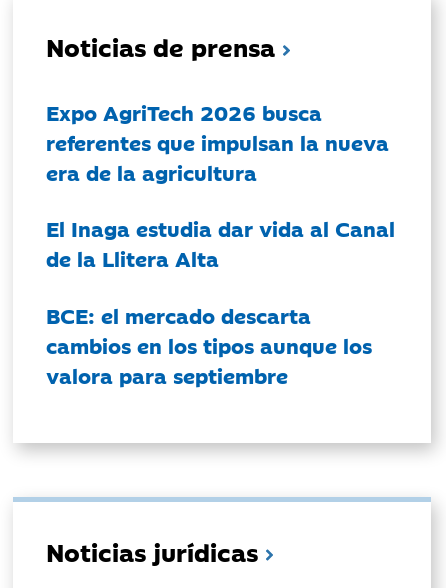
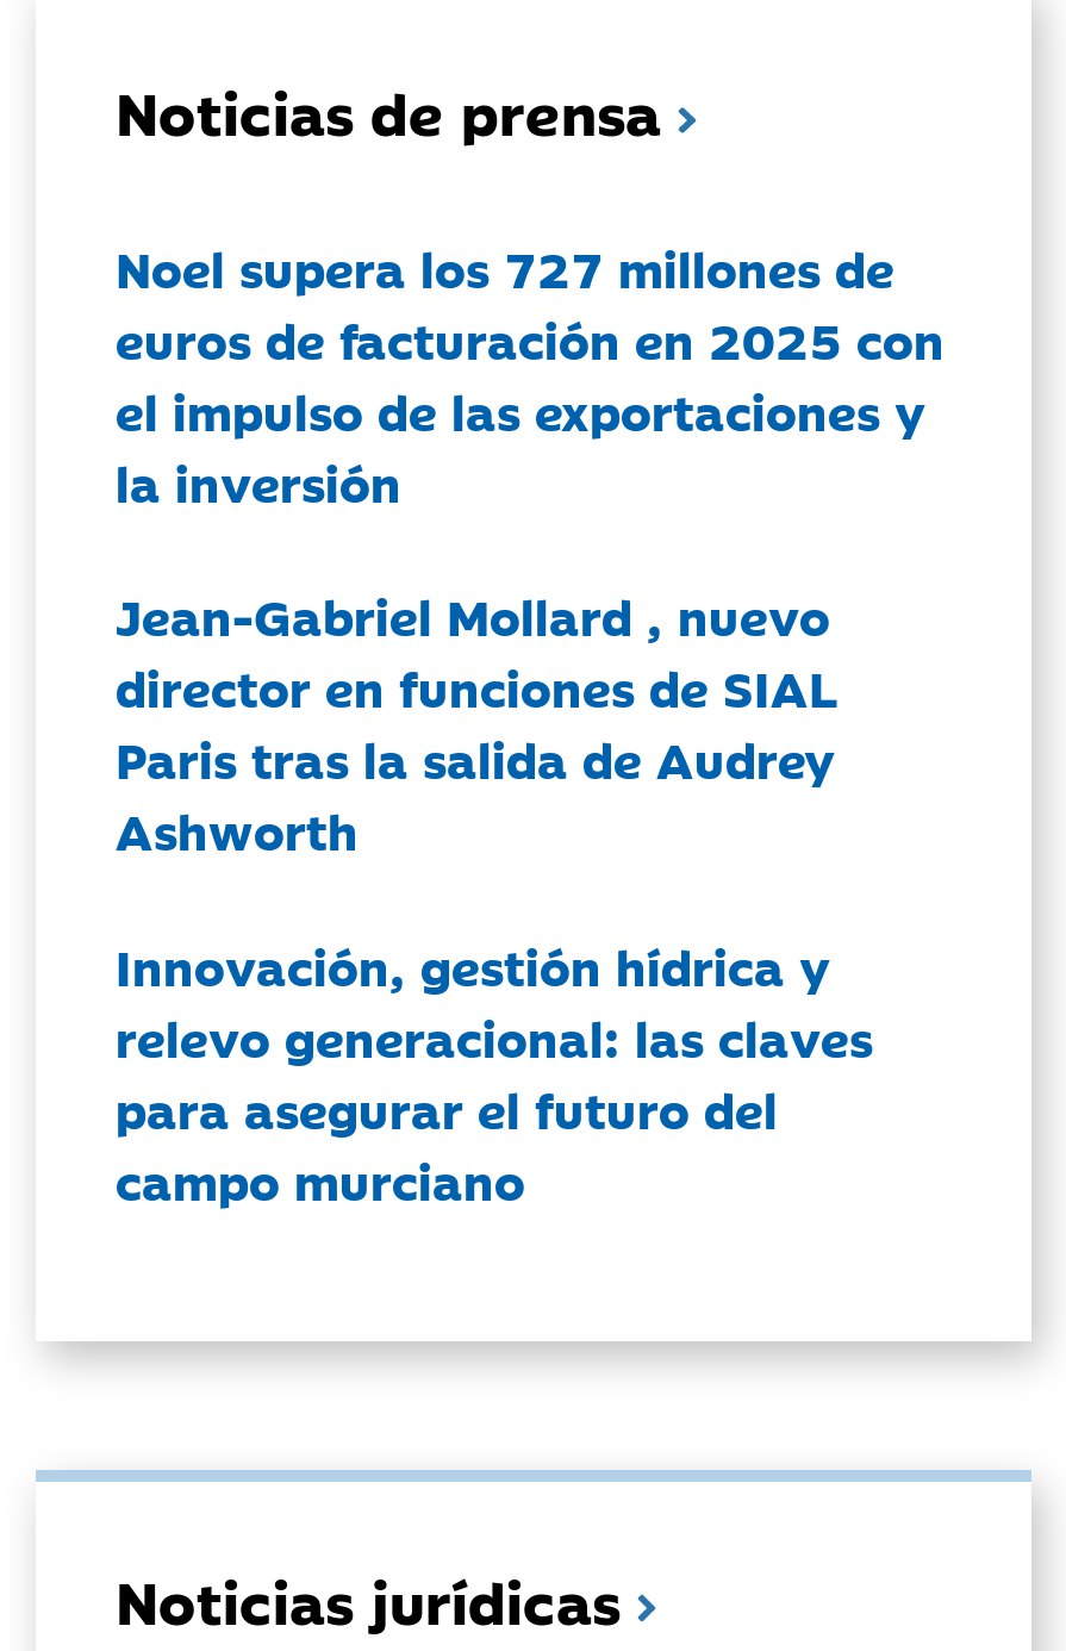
[46,97,389,187] Expo AgriTech 2026 busca | referentes que impulsan la nueva | era de la agricultura -> [115,230,944,516] Noel supera los 727 millones de | euros de facturación en 2025 con | el impulso de las exportaciones y | la inversión
[46,213,395,273] El Inaga estudia dar vida al Canal | de la Llitera Alta -> [115,579,837,865] Jean-Gabriel Mollard , nuevo | director en funciones de SIAL | Paris tras la salida de Audrey | Ashworth
[46,300,372,390] BCE: el mercado descarta | cambios en los tipos aunque los | valora para septiembre -> [115,929,873,1215] Innovación, gestión hídrica y | relevo generacional: las claves | para asegurar el futuro del | campo murciano

